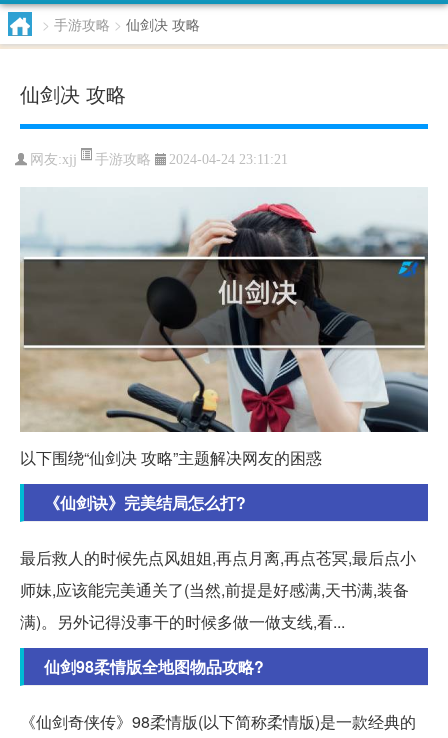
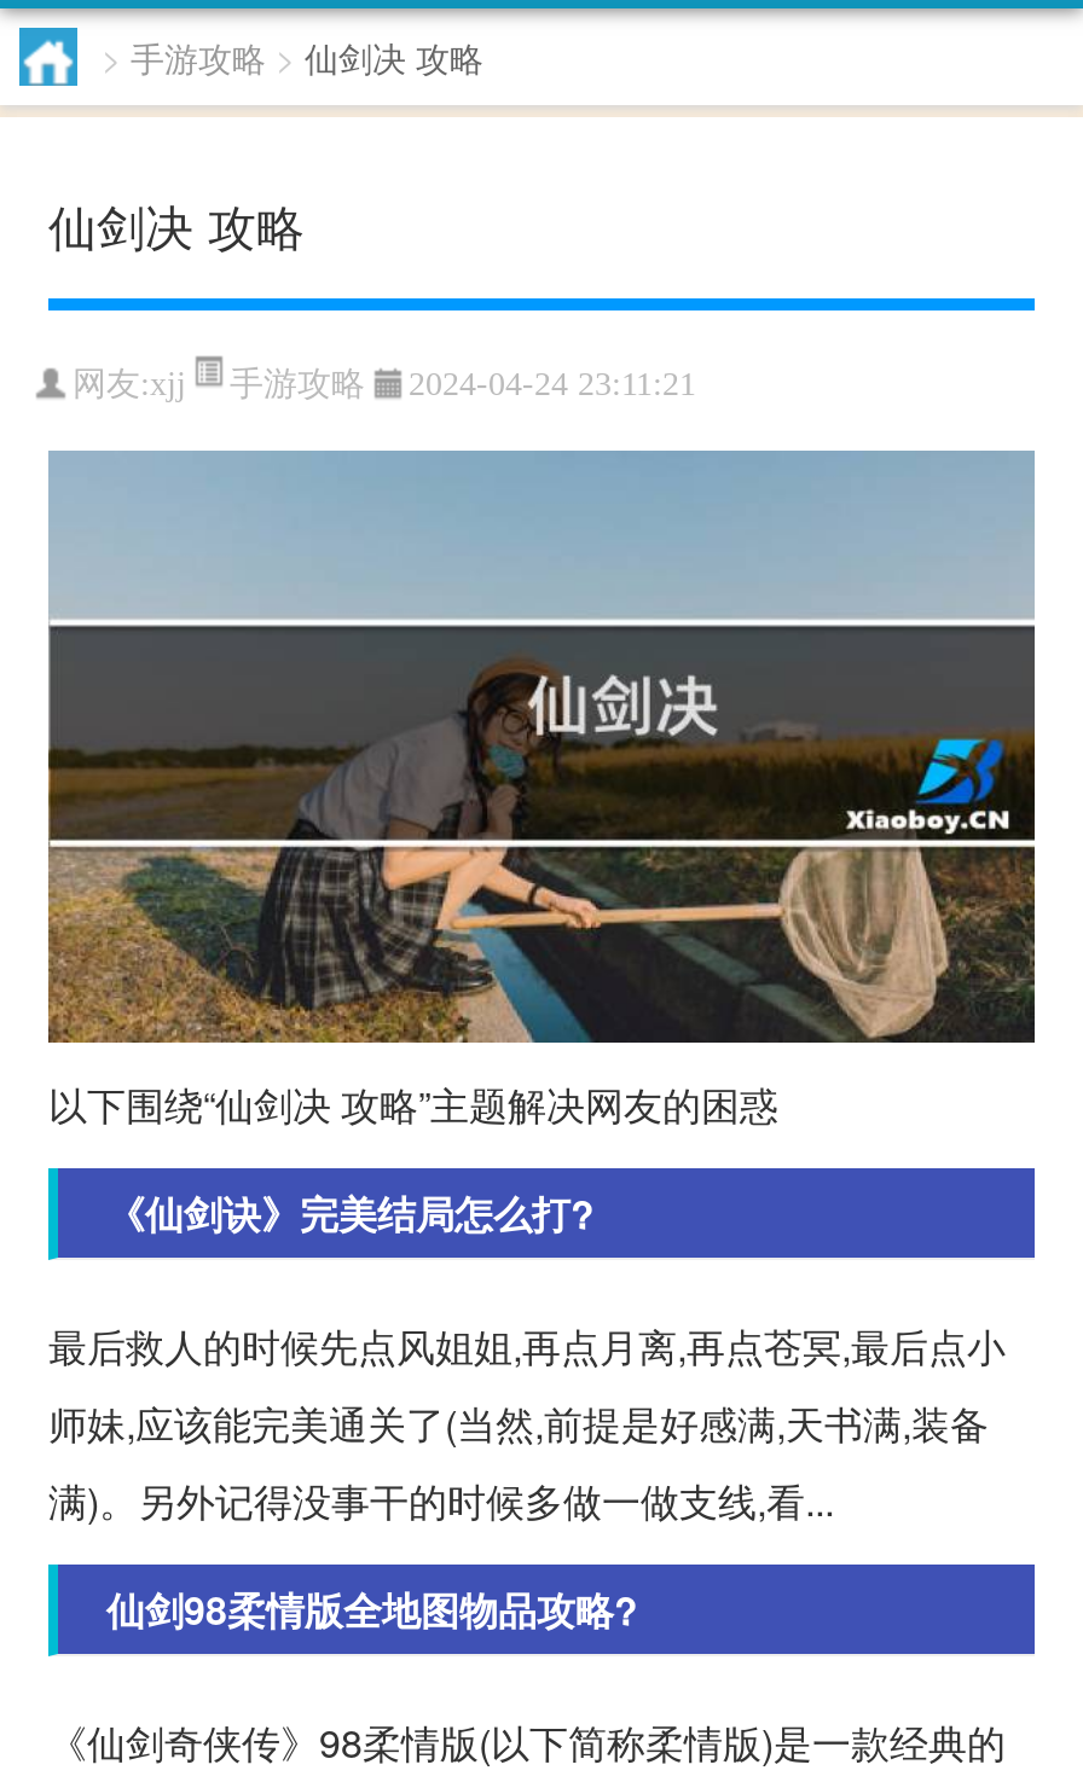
[20,188,428,433] [image] -> [48,451,1037,1045] [image]

